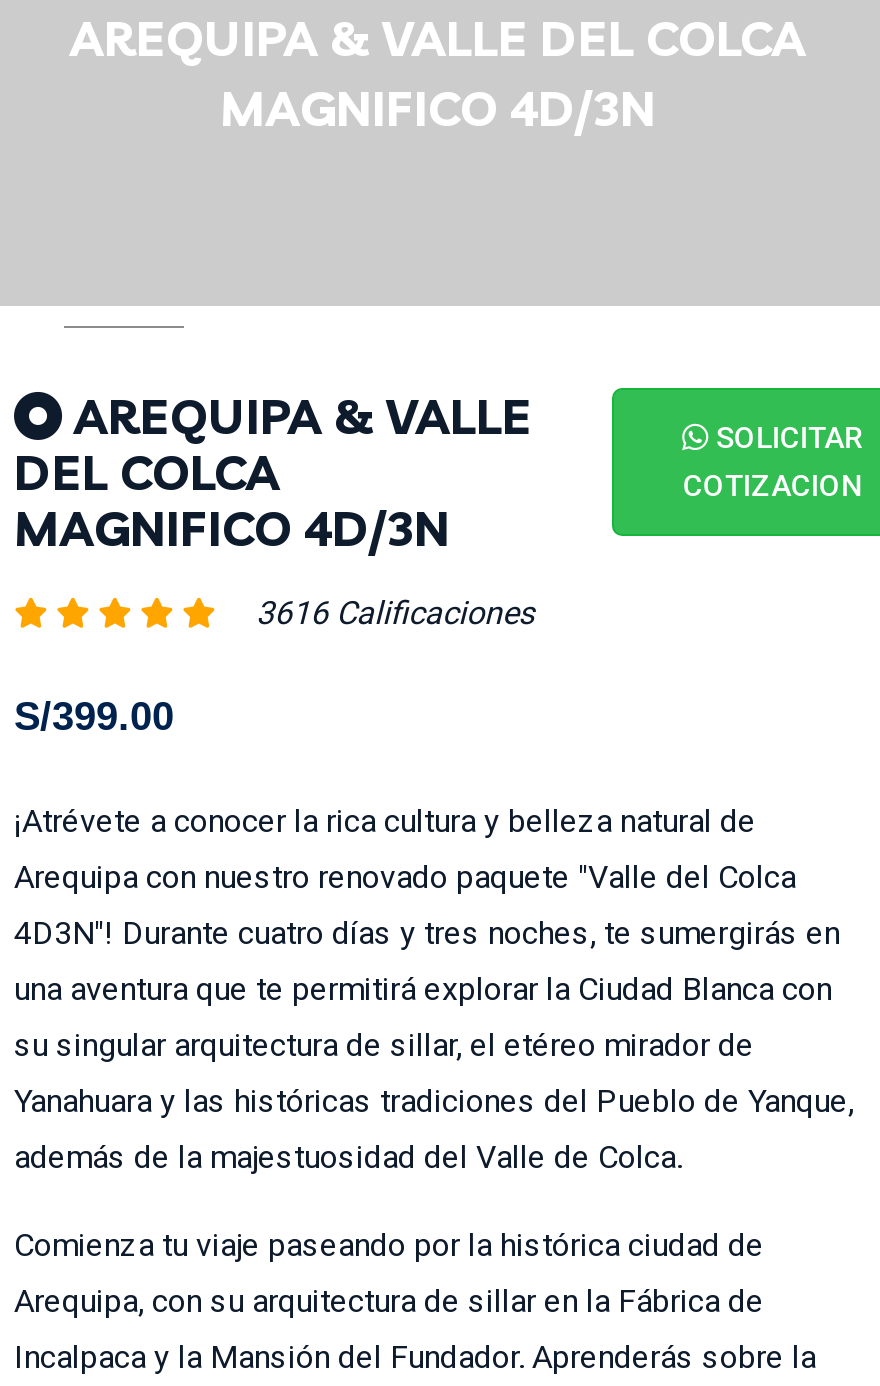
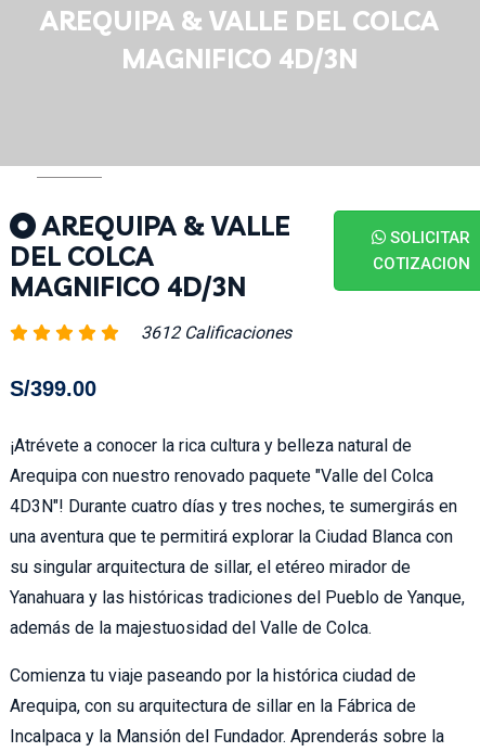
[256,594,534,632] 3616 Calificaciones -> [141,322,291,343] 3612 Calificaciones

